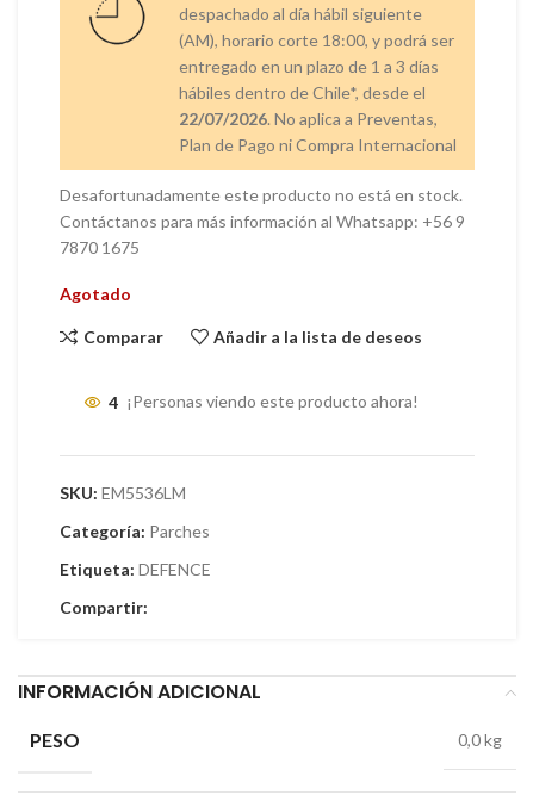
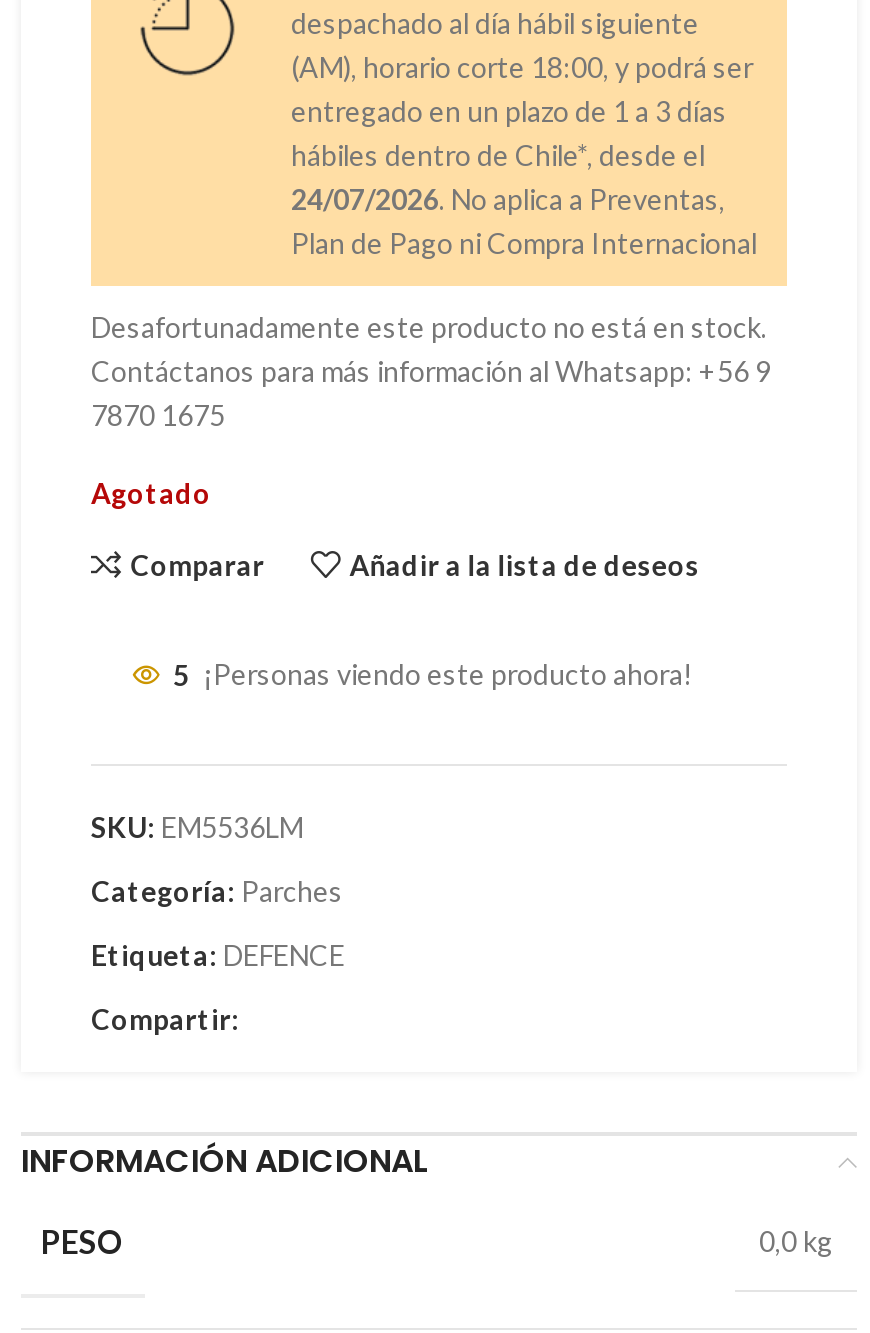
[179,109,438,129] 22/07/2026. No aplica a Preventas, -> [291,183,725,217] 24/07/2026. No aplica a Preventas,
[109,392,419,412] 4 ¡Personas viendo este producto ahora! -> [173,657,693,691] 5 ¡Personas viendo este producto ahora!

